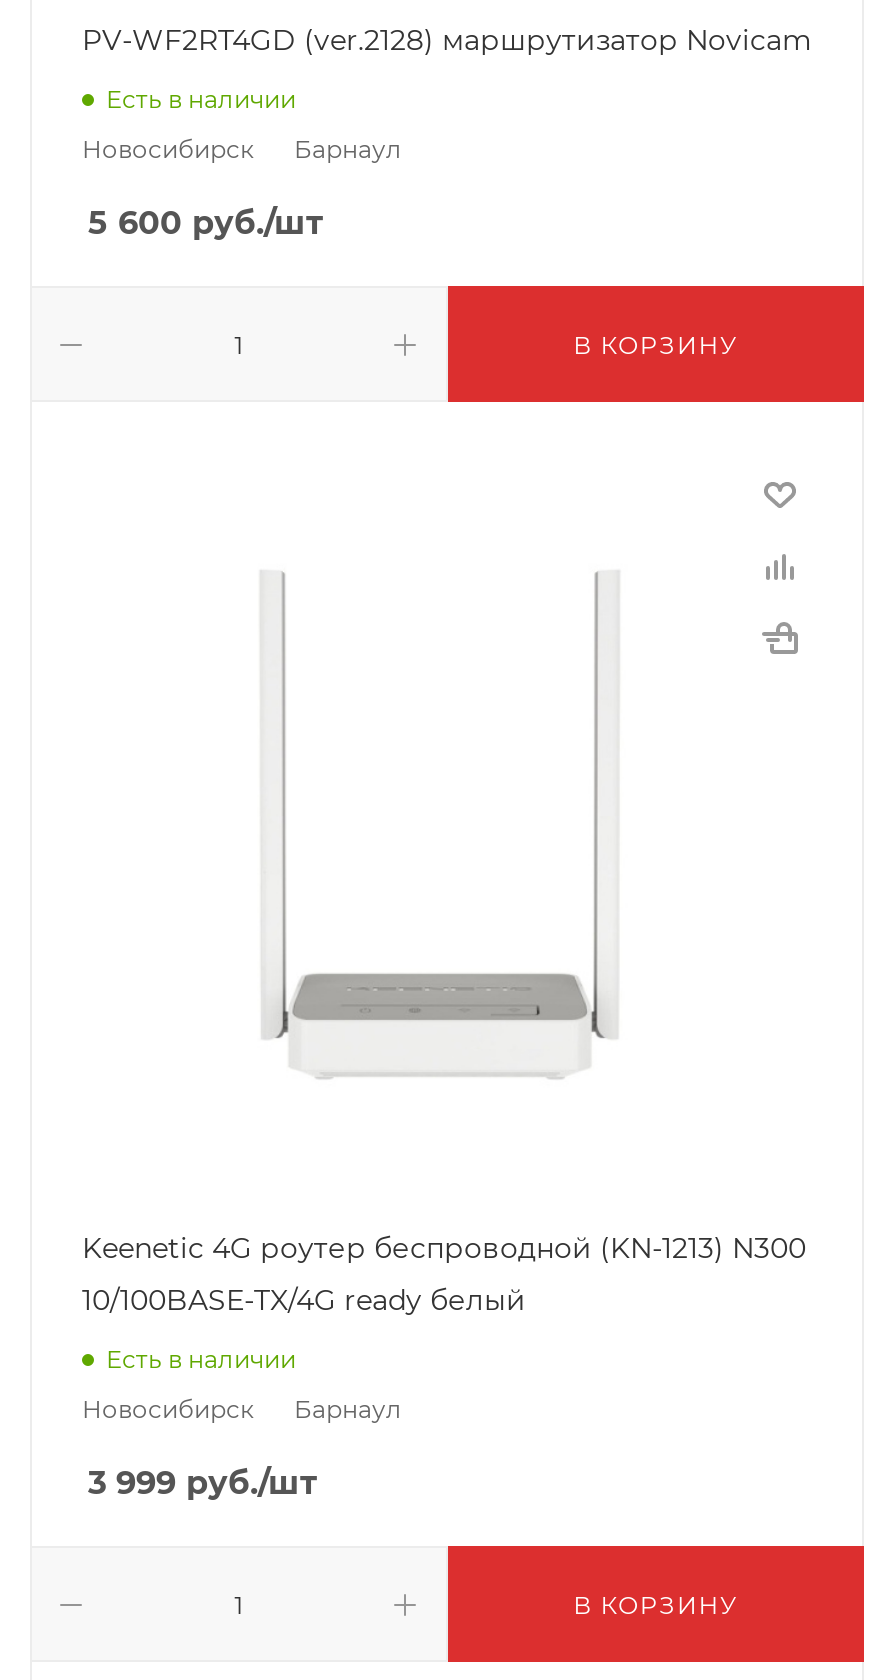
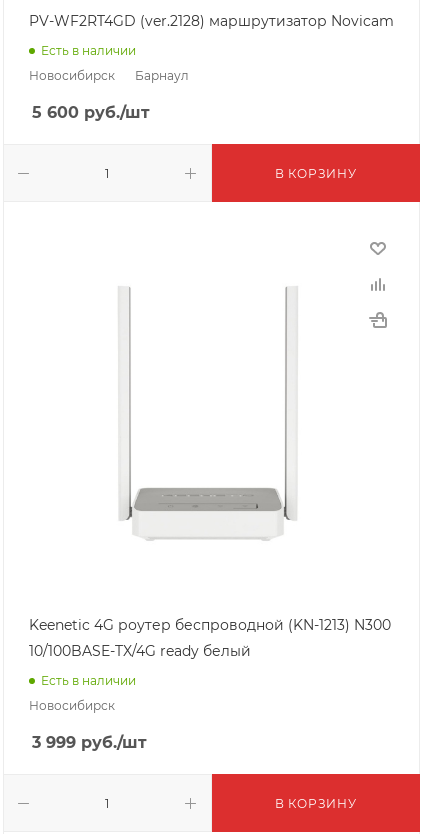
[294,1394,402,1424] Барнаул -> none

